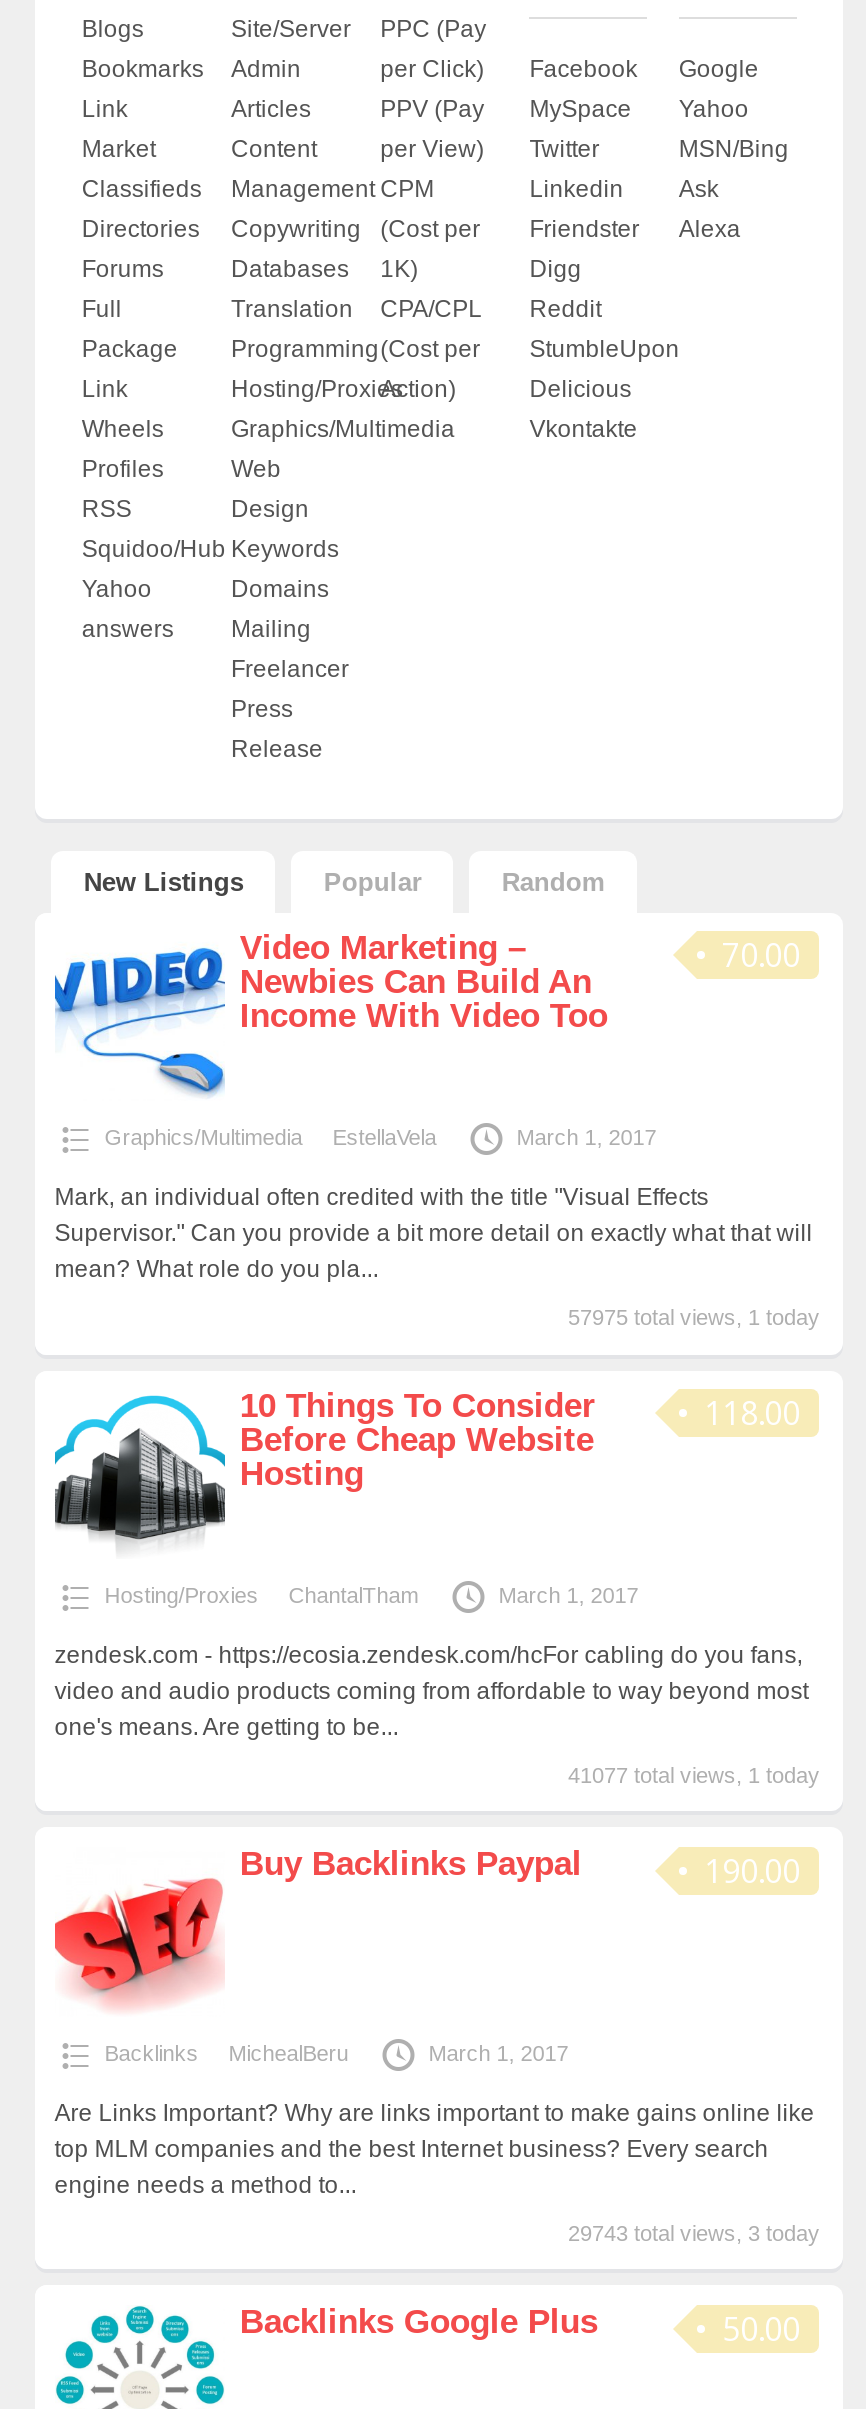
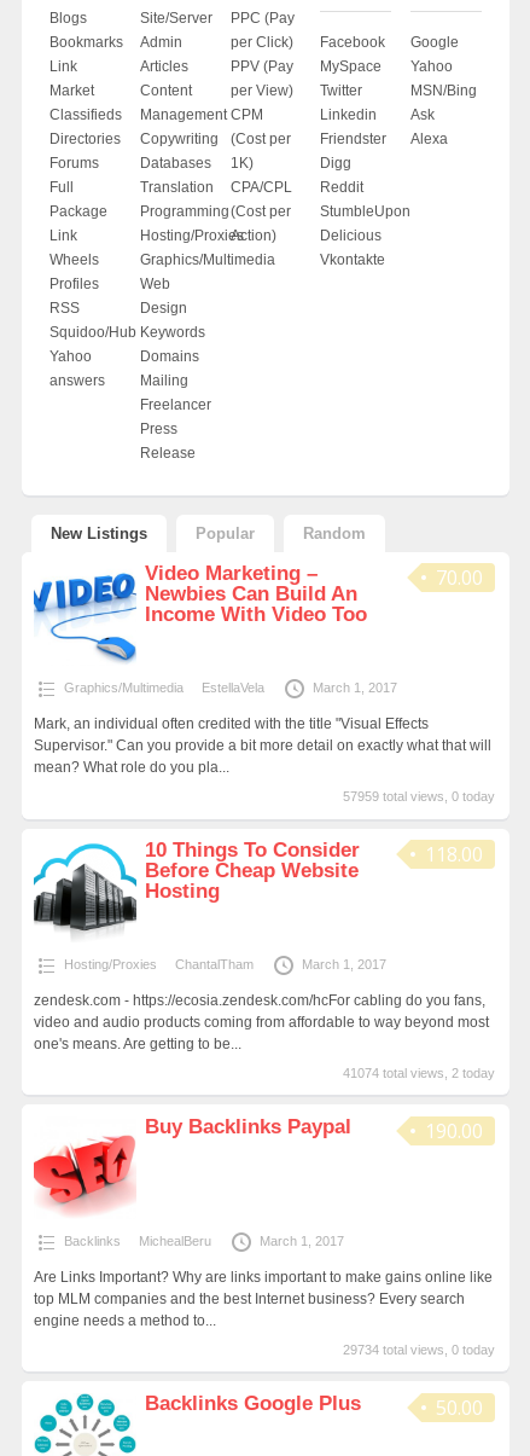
[568,1306,820,1330] 57975 total views, 1 today -> [343,790,495,804] 57959 total views, 0 today
[568,1763,820,1787] 41077 total views, 1 today -> [343,1066,495,1080] 41074 total views, 2 today
[568,2221,820,2245] 29743 total views, 3 today -> [343,1342,495,1357] 29734 total views, 0 today

